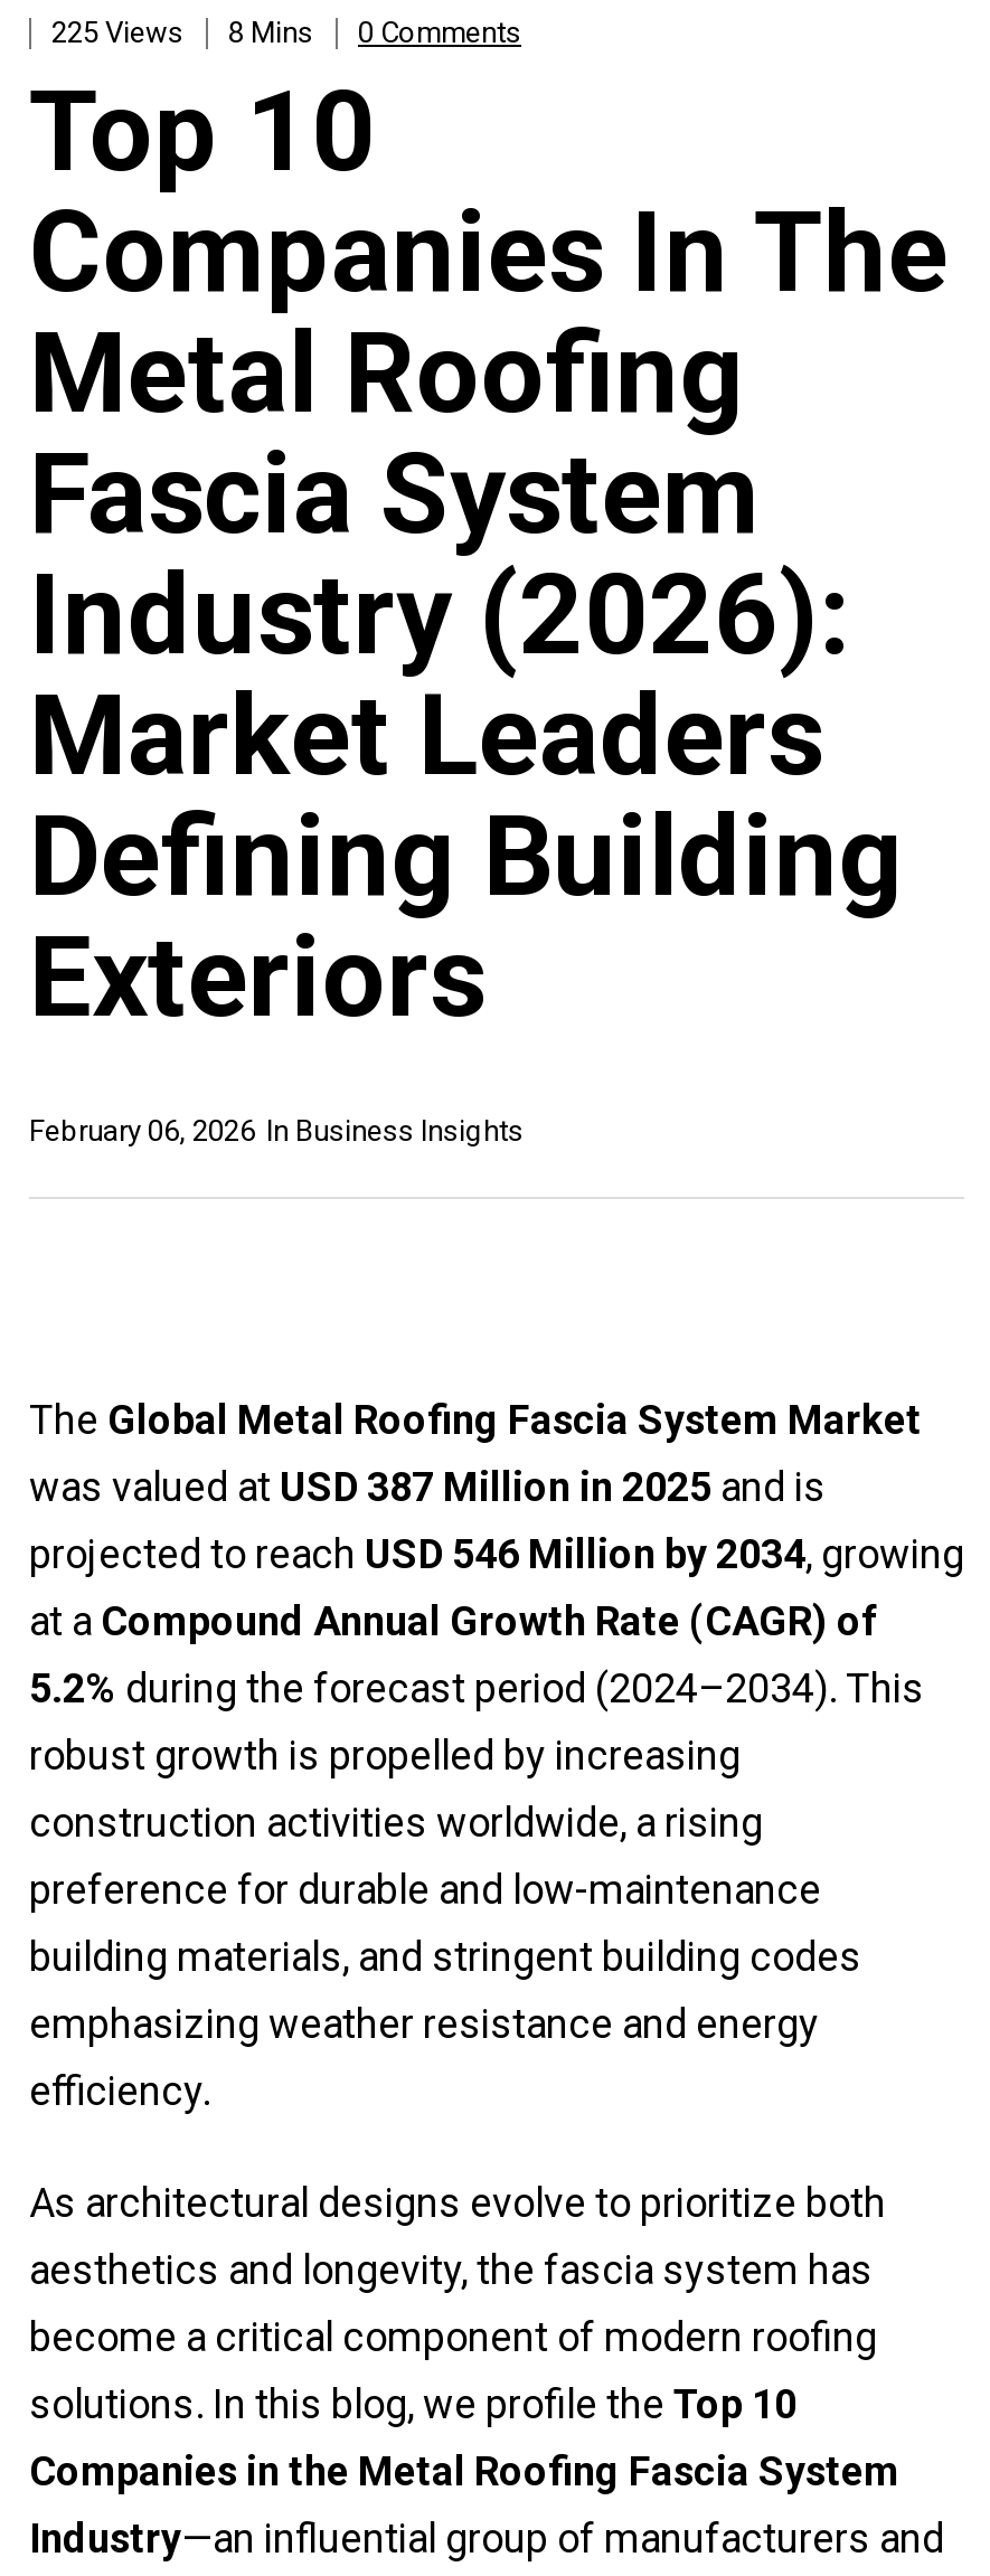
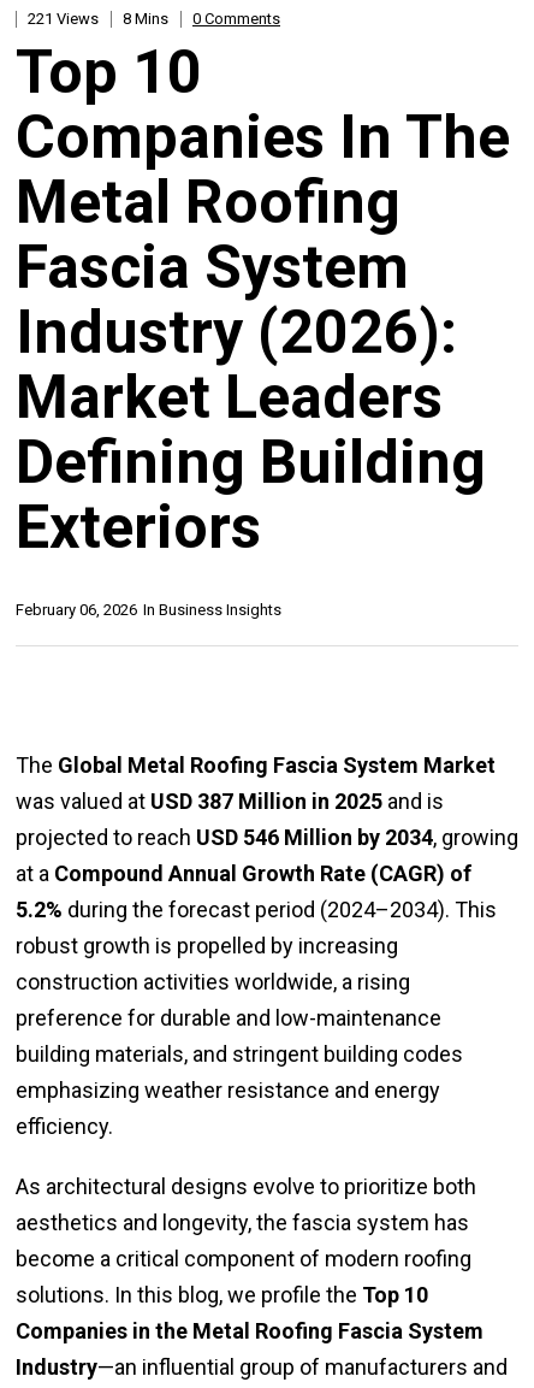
[51,16,521,50] 225 Views 8 Mins 0 Comments -> [28,10,280,28] 221 Views 8 Mins 0 Comments

